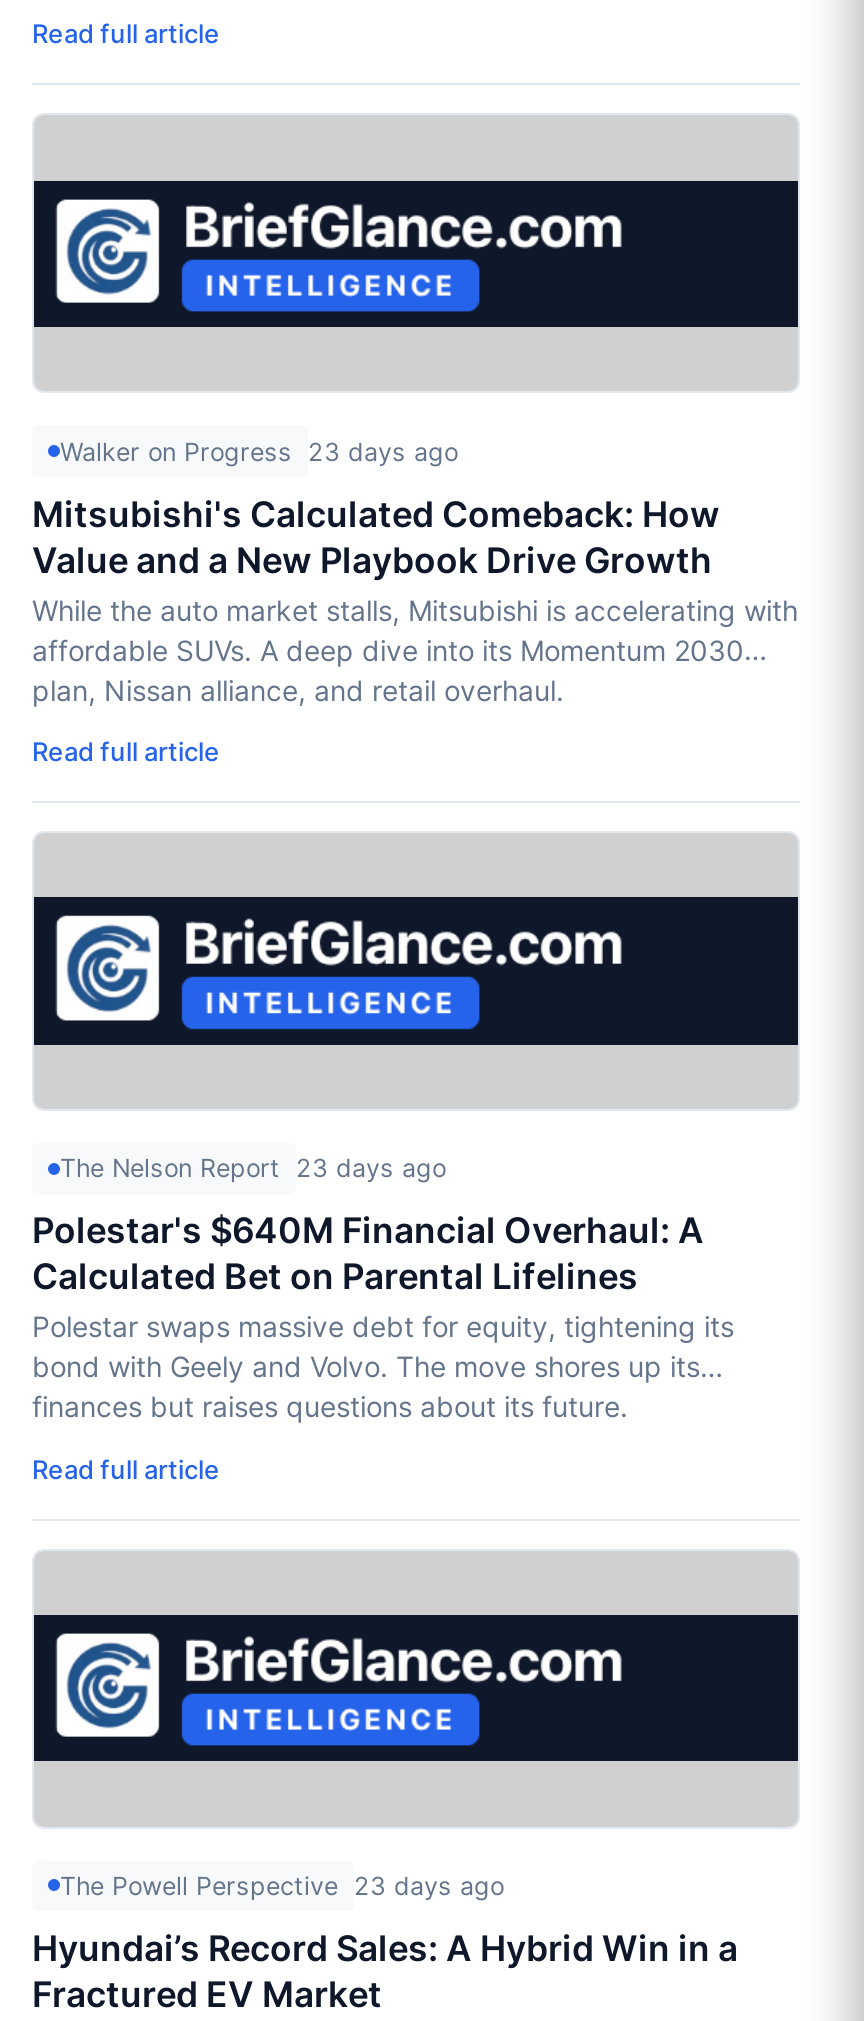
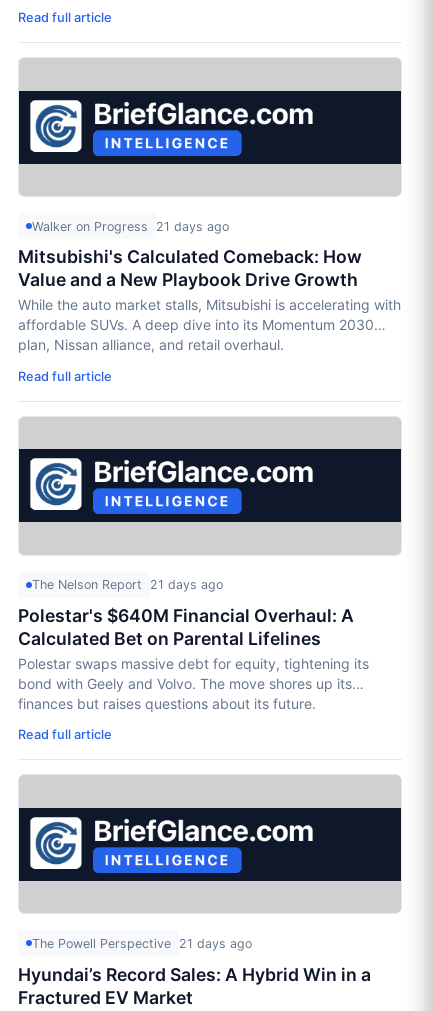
[60,436,458,466] Walker on Progress 23 days ago -> [32,219,229,234] Walker on Progress 21 days ago
[60,1153,446,1183] The Nelson Report 23 days ago -> [32,577,223,592] The Nelson Report 21 days ago
[60,1871,504,1901] The Powell Perspective 23 days ago -> [32,936,252,951] The Powell Perspective 21 days ago

